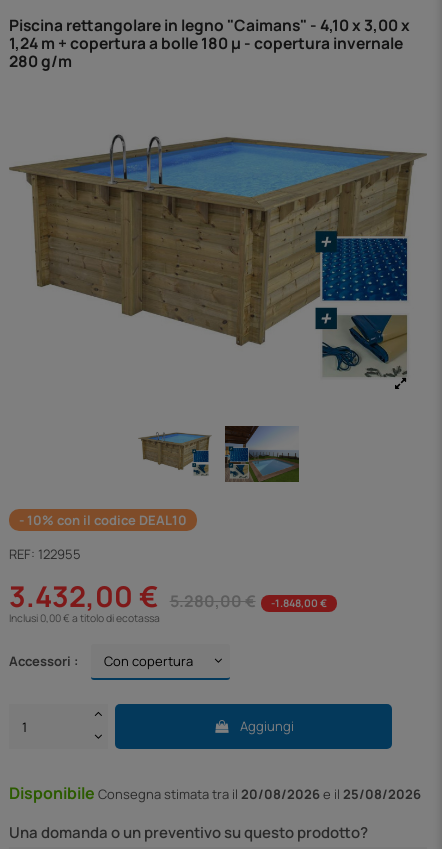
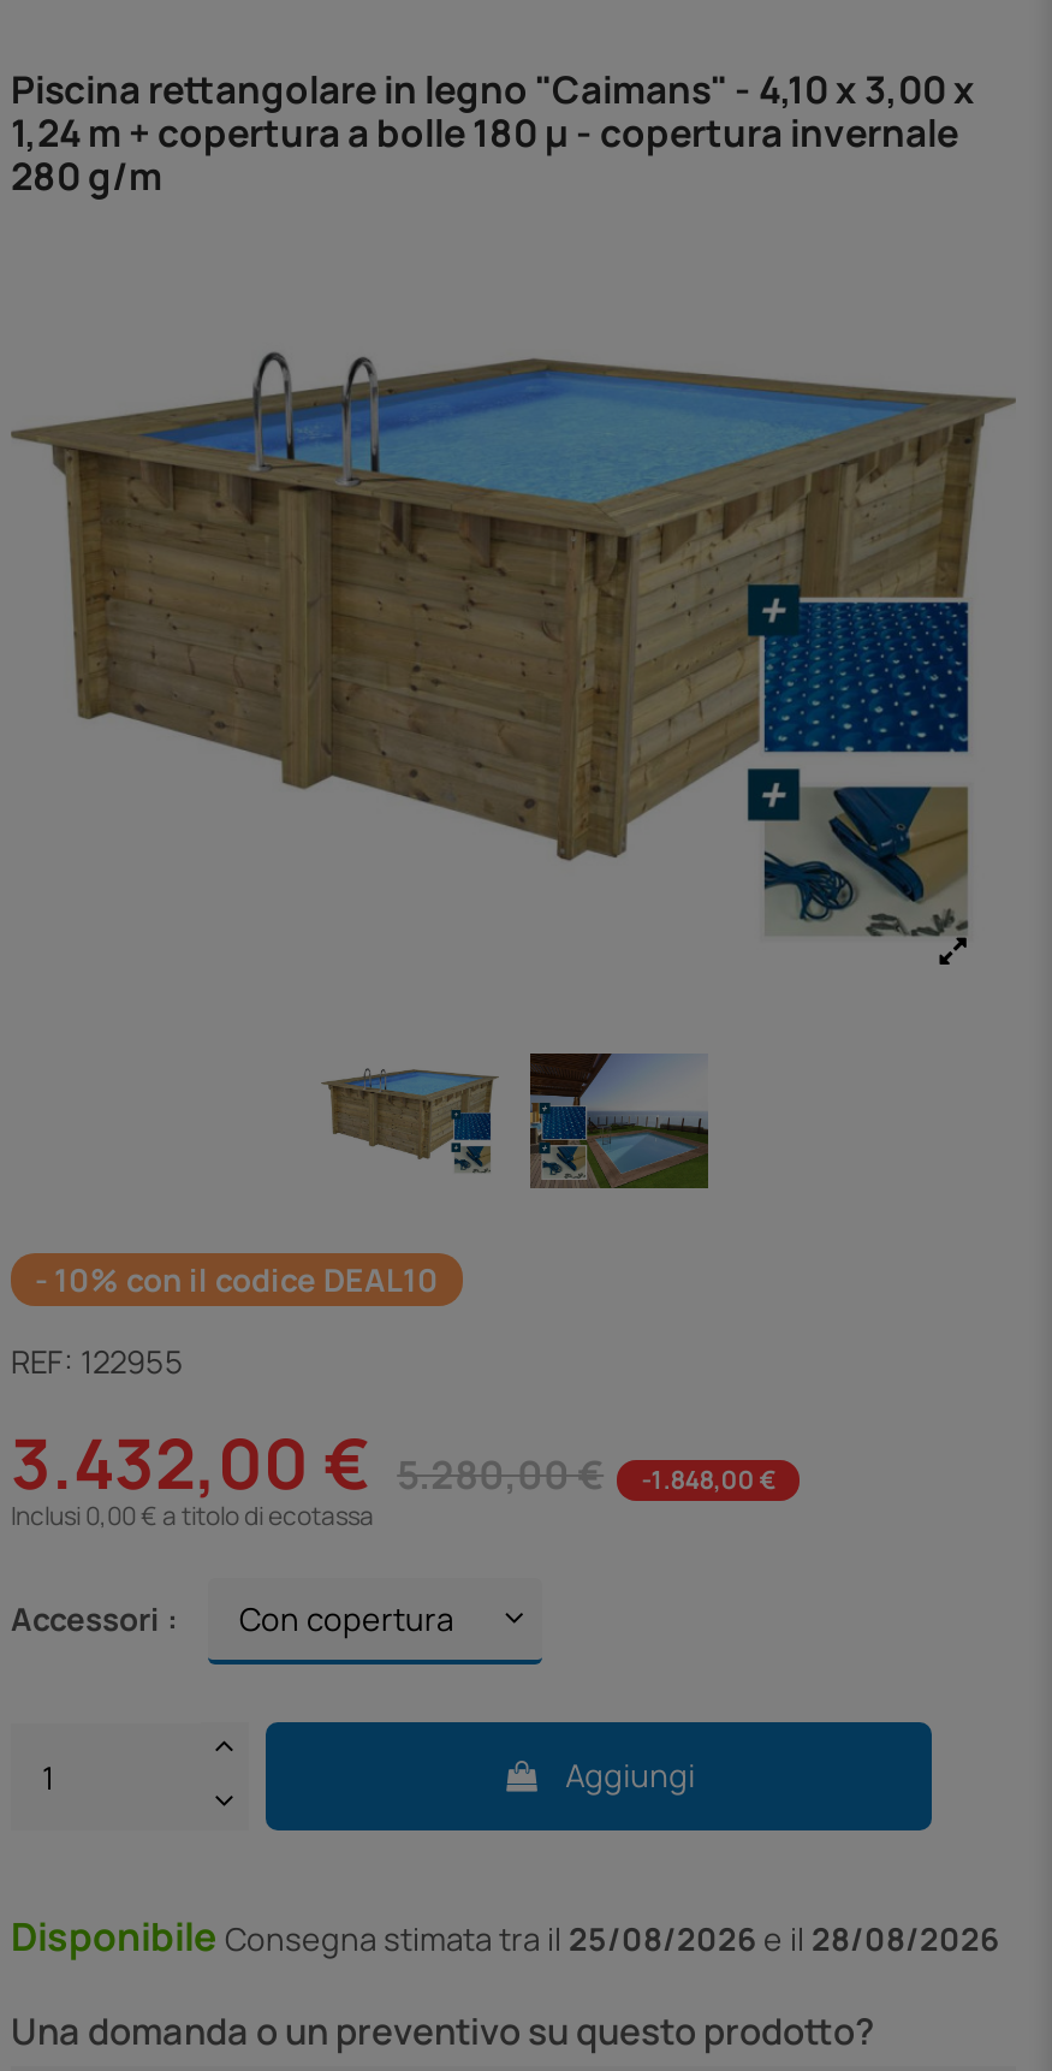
[9,782,421,804] Disponibile Consegna stimata tra il 20/08/2026 e il 25/08/2026 -> [11,1909,999,1962] Disponibile Consegna stimata tra il 25/08/2026 e il 28/08/2026

